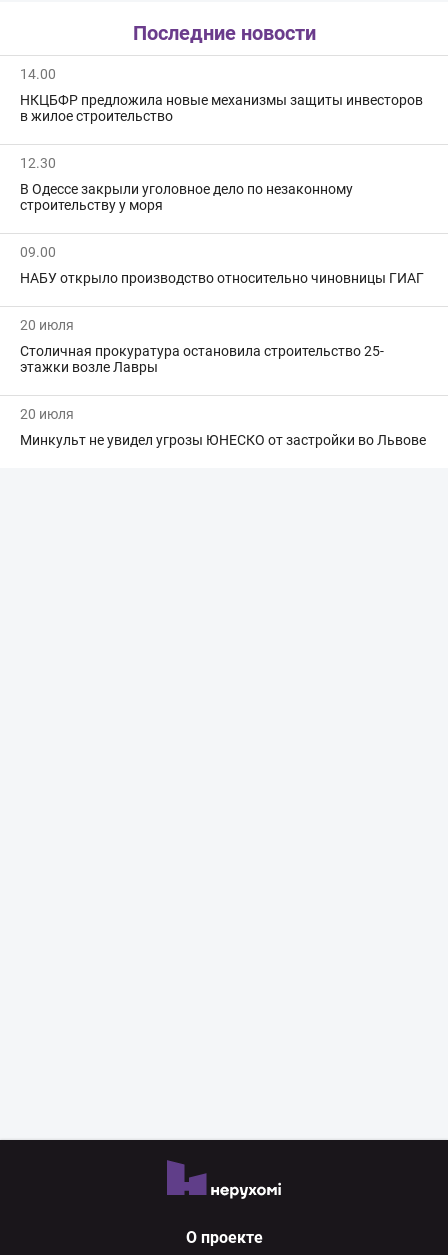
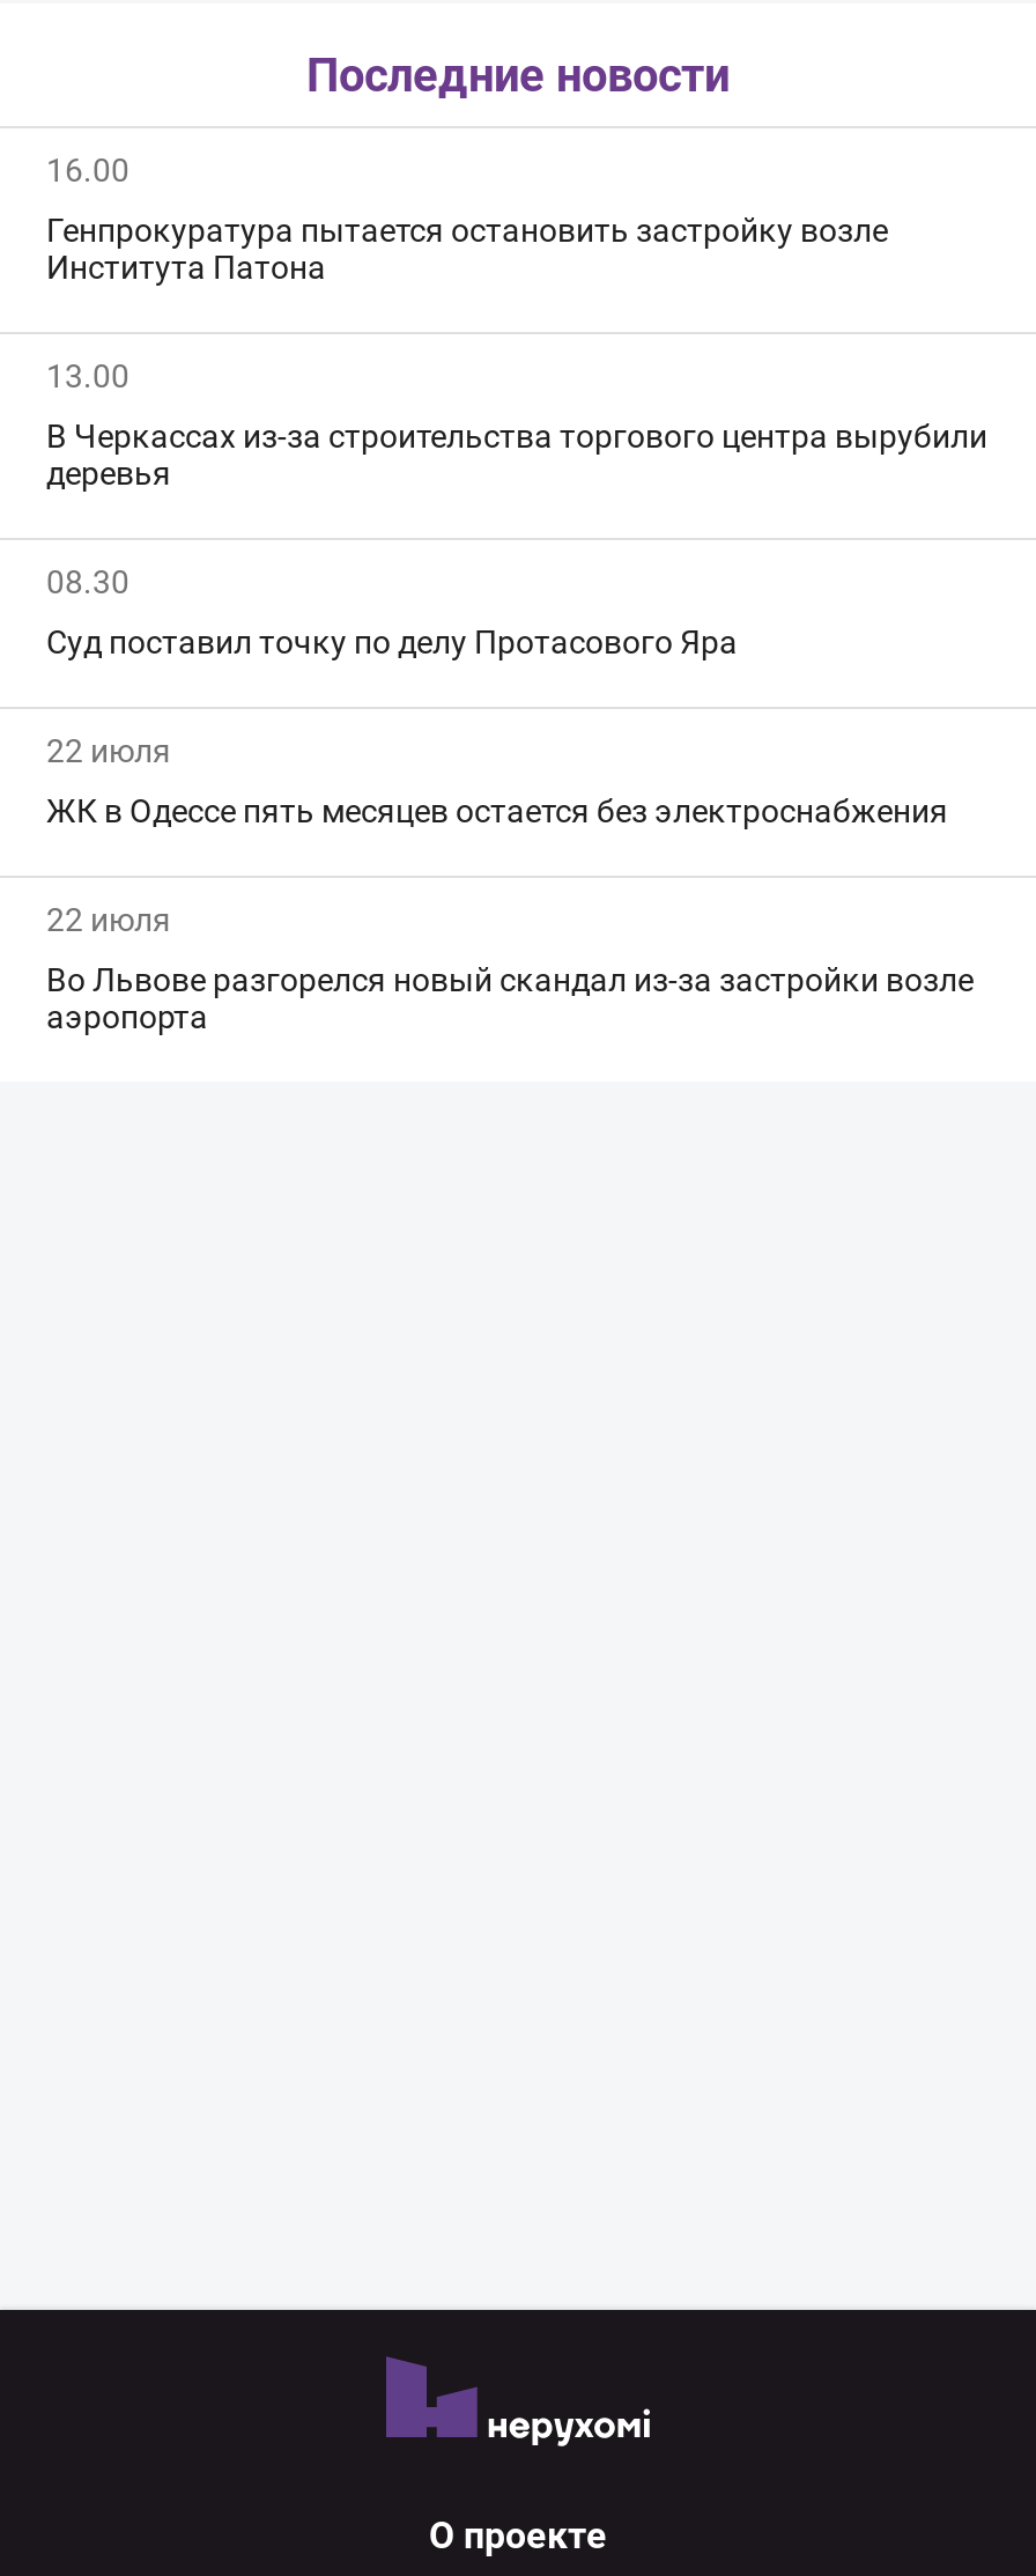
[20,66,56,82] 14.00 -> [46,152,129,189] 16.00
[20,92,423,124] НКЦБФР предложила новые механизмы защиты инвесторов | в жилое строительство -> [46,212,888,286] Генпрокуратура пытается остановить застройку возле | Института Патона
[20,155,56,171] 12.30 -> [46,357,129,394] 13.00
[20,181,353,213] В Одессе закрыли уголовное дело по незаконному | строительству у моря -> [46,418,987,492] В Черкассах из-за строительства торгового центра вырубили | деревья
[20,244,56,260] 09.00 -> [46,563,129,600] 08.30
[20,270,424,286] НАБУ открыло производство относительно чиновницы ГИАГ -> [46,623,738,660] Суд поставил точку по делу Протасового Яра
[20,317,74,333] 20 июля -> [46,732,171,769] 22 июля
[20,343,384,375] Столичная прокуратура остановила строительство 25- | этажки возле Лавры -> [46,792,948,829] ЖК в Одессе пять месяцев остается без электроснабжения
[20,406,74,422] 20 июля -> [46,901,171,938] 22 июля
[20,432,426,448] Минкульт не увидел угрозы ЮНЕСКО от застройки во Львове -> [46,961,974,1035] Во Львове разгорелся новый скандал из-за застройки возле | аэропорта

